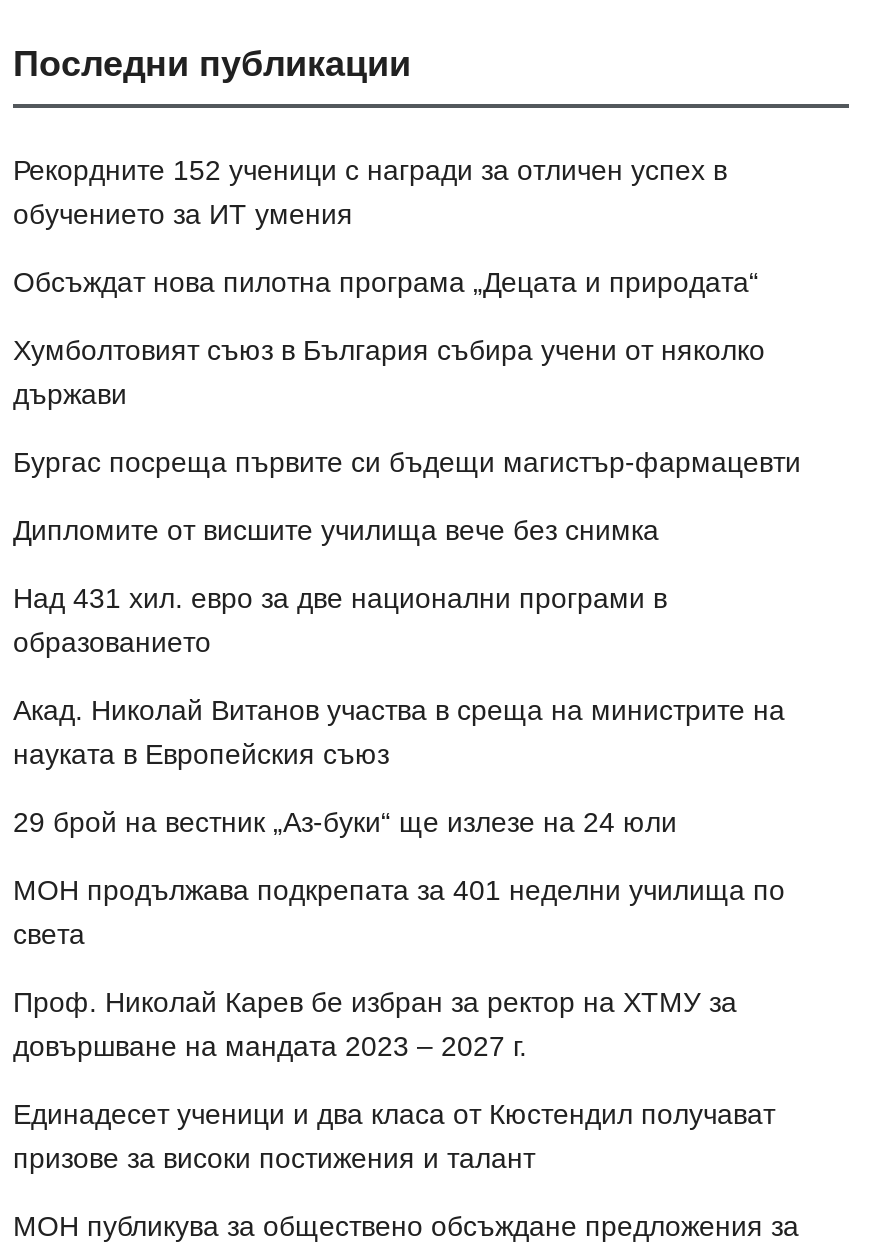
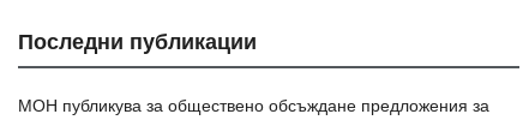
[13,154,801,1174] Рекордните 152 ученици с награди за отличен успех в | обучението за ИТ умения | Обсъждат нова пилотна програма „Децата и природата“ | Хумболтовият съюз в България събира учени от няколко | държави | Бургас посреща първите си бъдещи магистър-фармацевти | Дипломите от висшите училища вече без снимка | Над 431 хил. евро за две национални програми в | образованието | Акад. Николай Витанов участва в среща на министрите на | науката в Европейския съюз | 29 брой на вестник „Аз-буки“ ще излезе на 24 юли | МОН продължава подкрепата за 401 неделни училища по | света | Проф. Николай Карев бе избран за ректор на ХТМУ за | довършване на мандата 2023 – 2027 г. | Единадесет ученици и два класа от Кюстендил получават | призове за високи постижения и талант -> none

